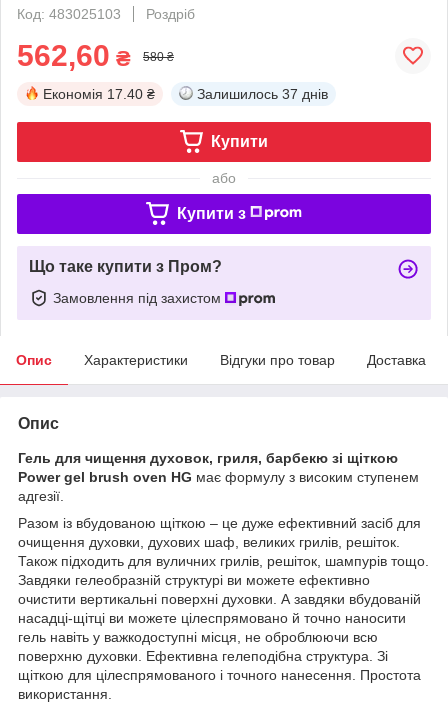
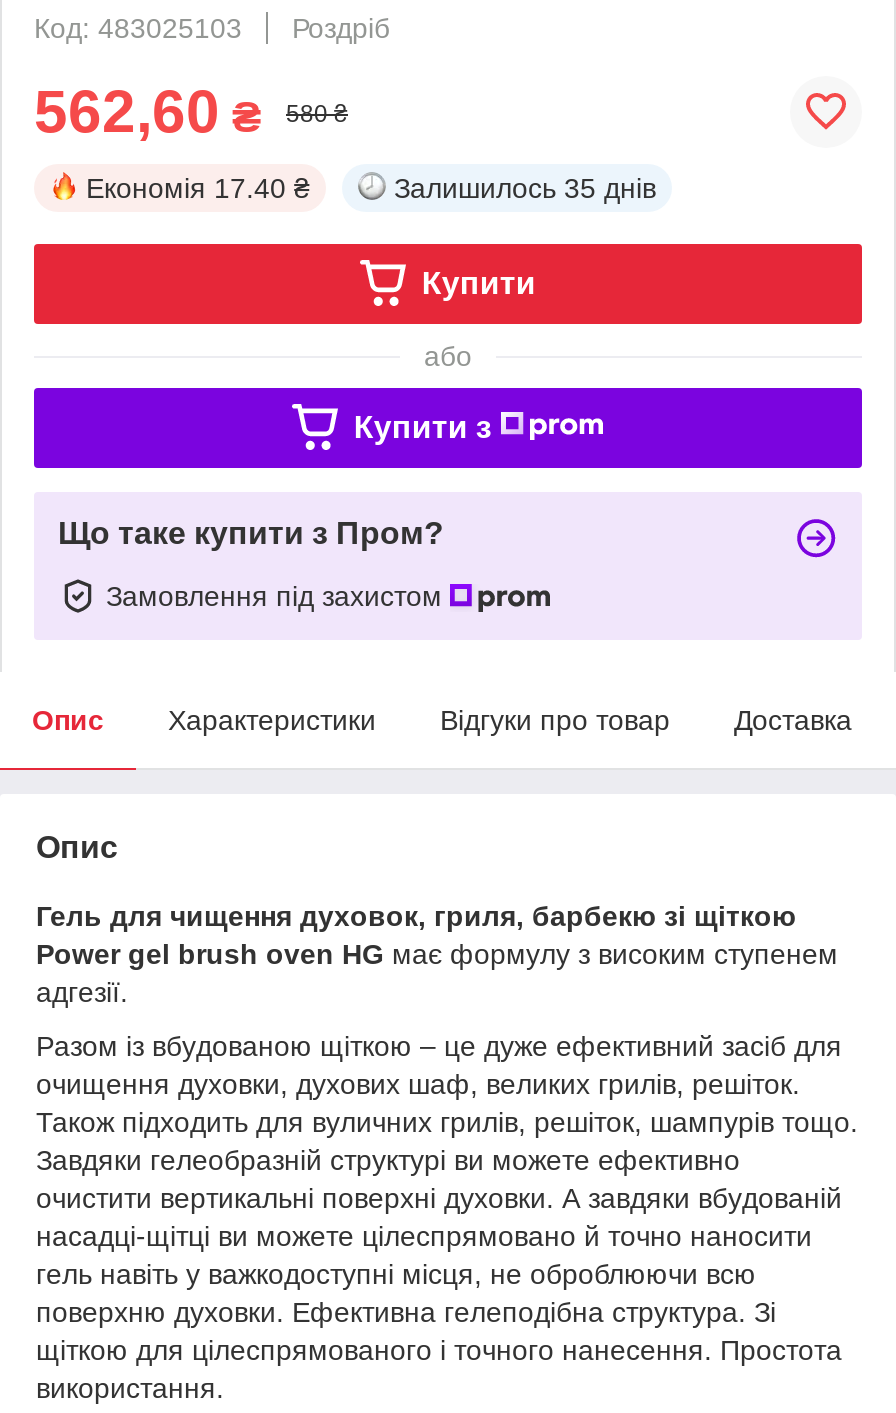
[197,86,328,102] Залишилось 37 днів -> [394,172,656,204] Залишилось 35 днів

